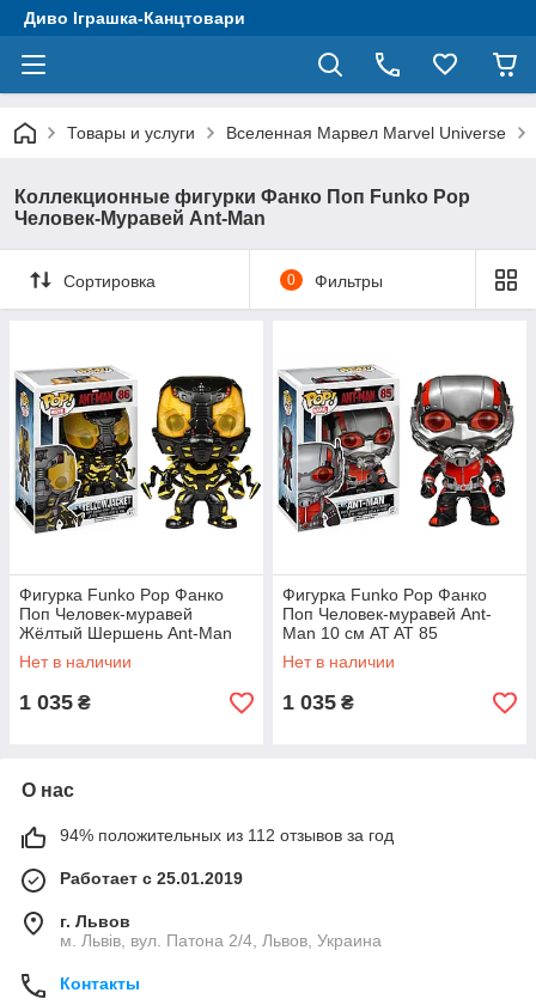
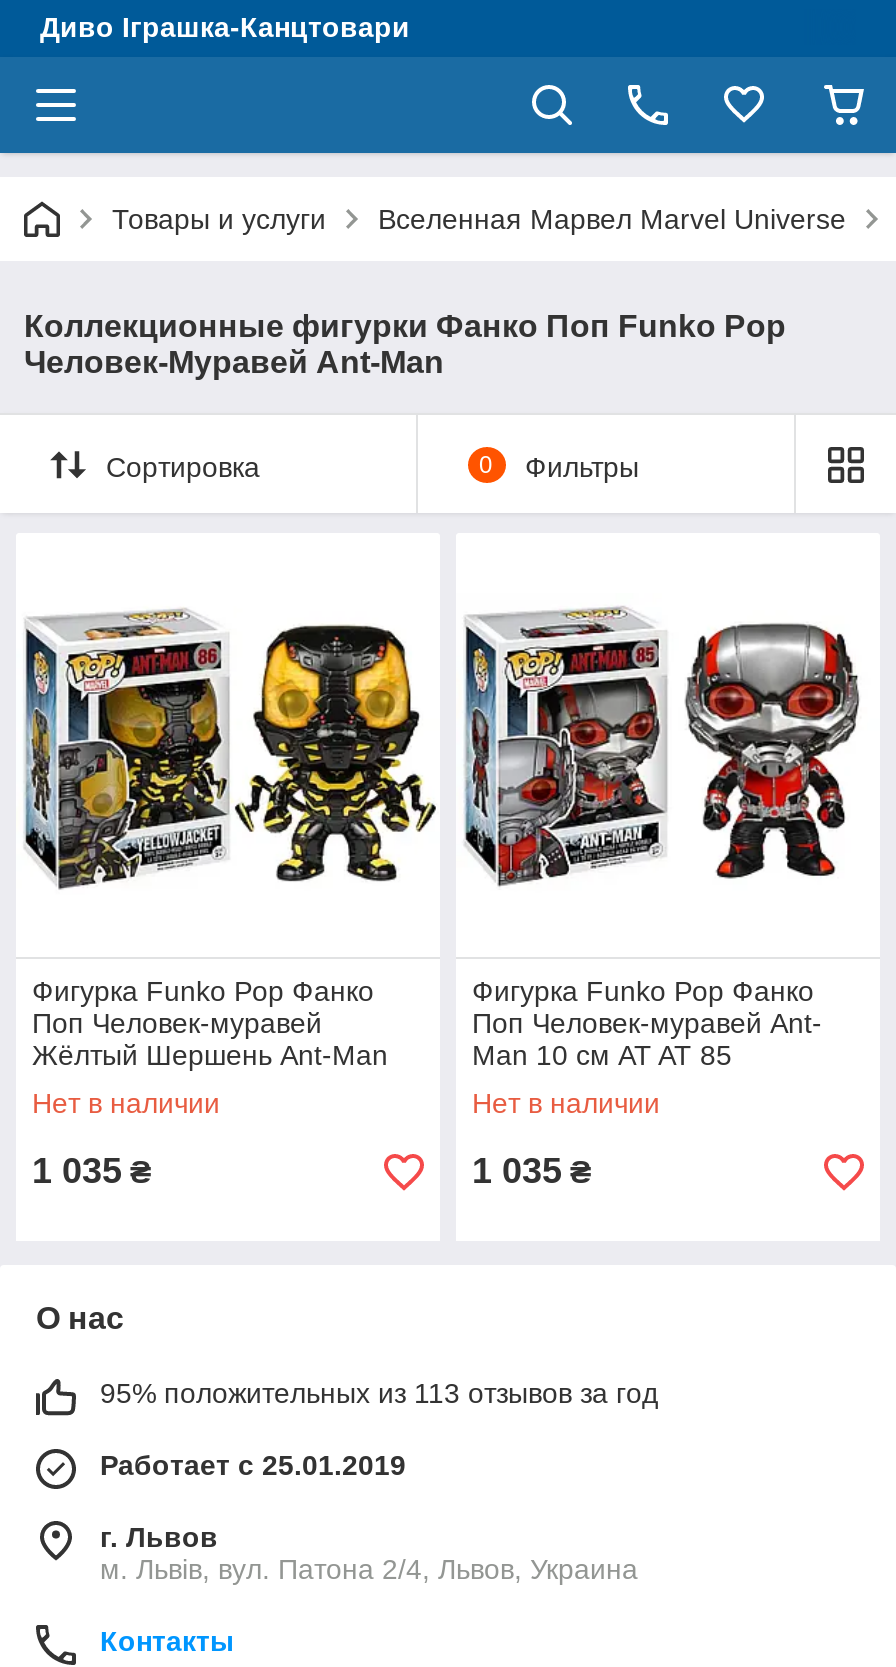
[60,826,394,845] 94% положительных из 112 отзывов за год -> [100,1377,658,1409] 95% положительных из 113 отзывов за год

